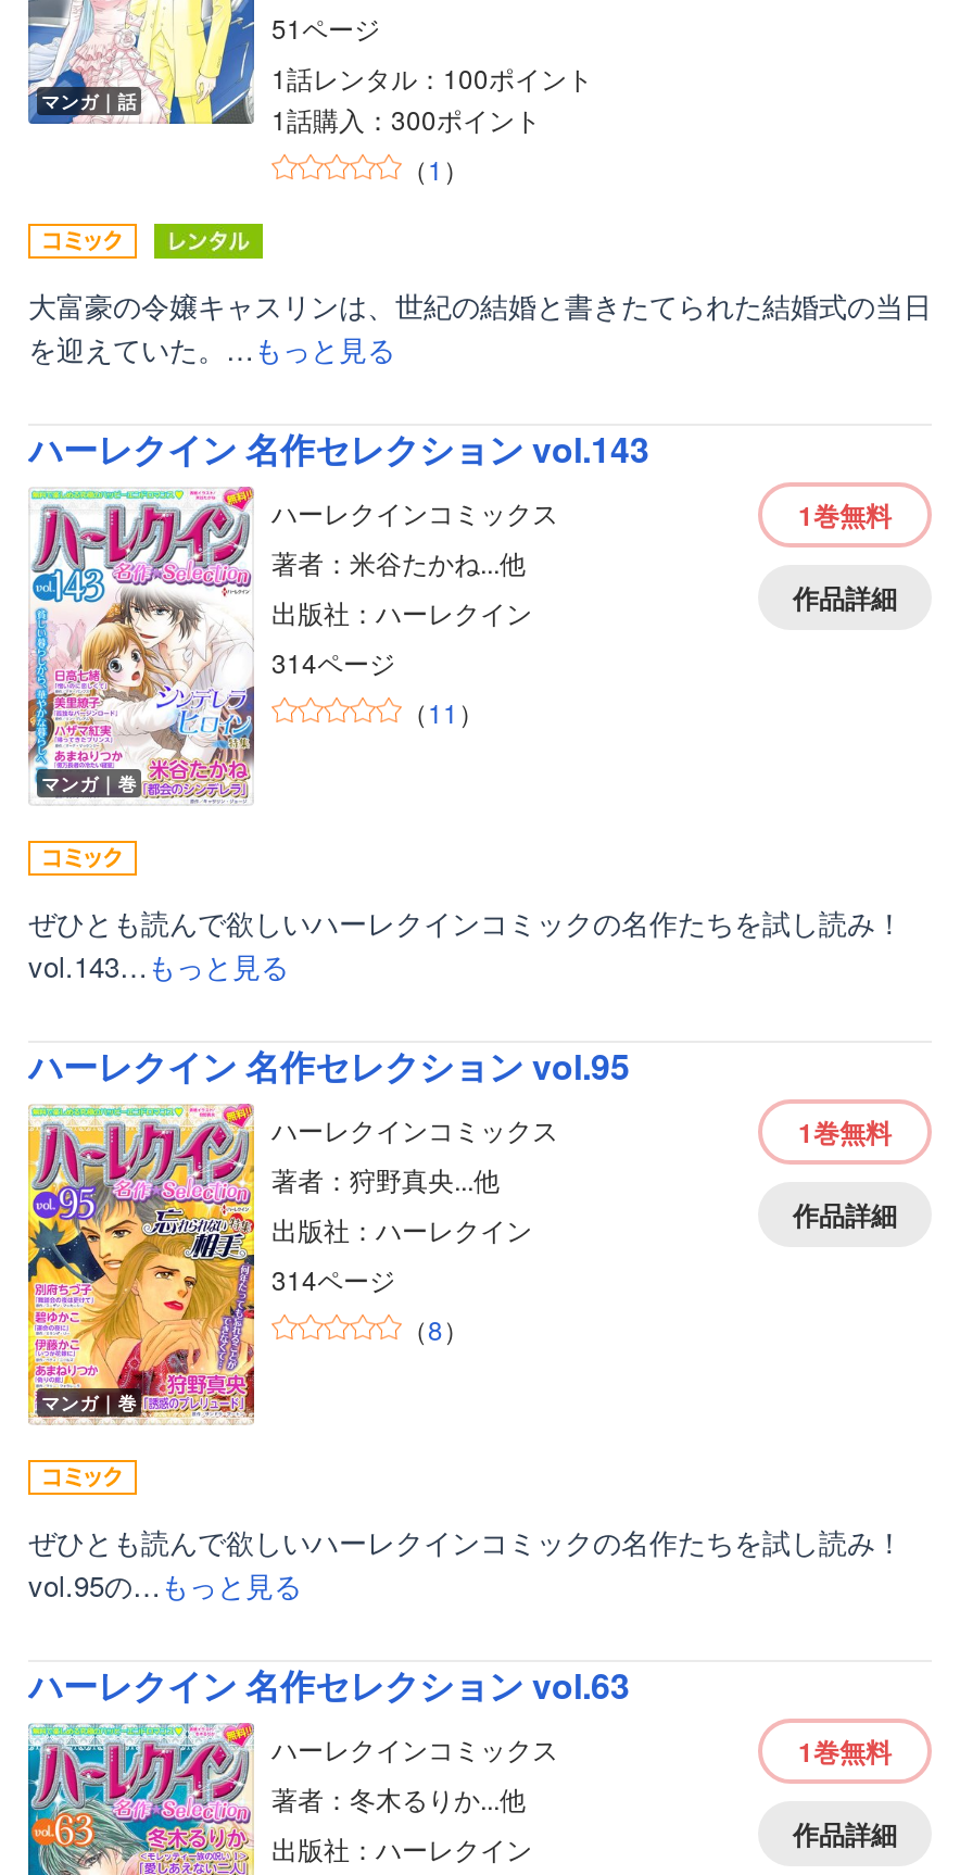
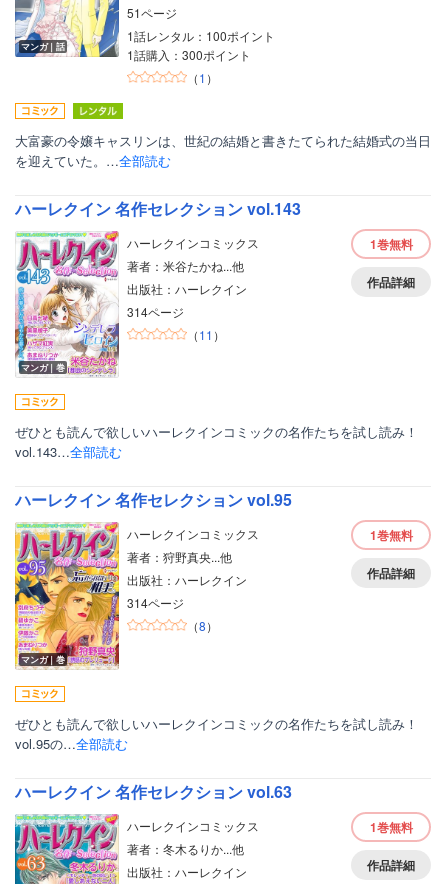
[28,327,395,369] を迎えていた。…もっと見る -> [15,151,171,170] を迎えていた。…全部読む
[28,946,289,987] vol.143…もっと見る -> [15,442,122,461] vol.143…全部読む
[28,1564,302,1606] vol.95の…もっと見る -> [15,734,128,753] vol.95の…全部読む

